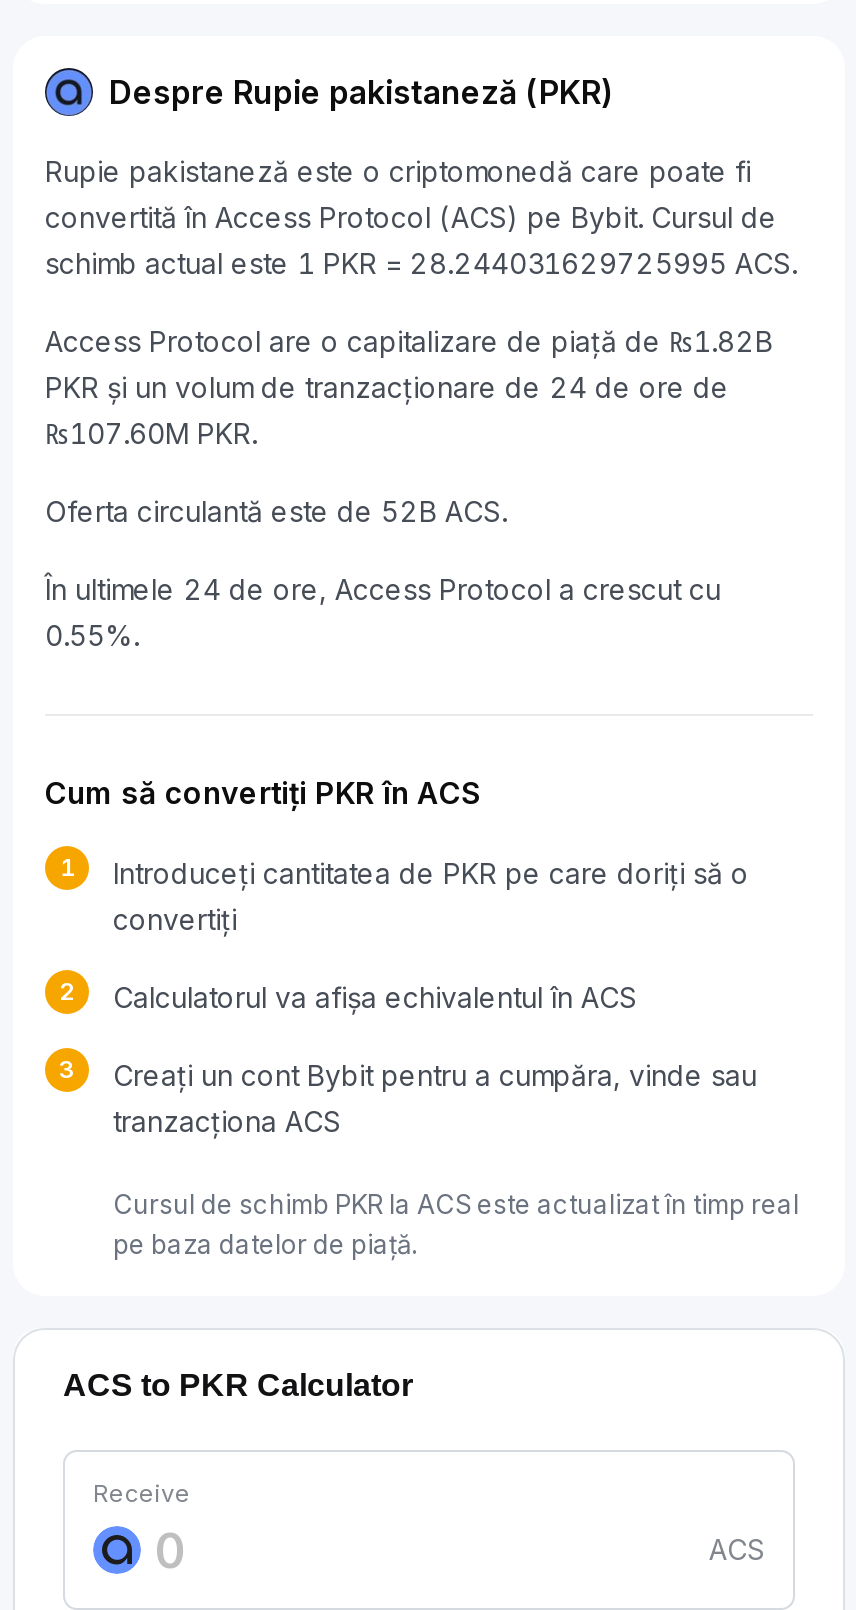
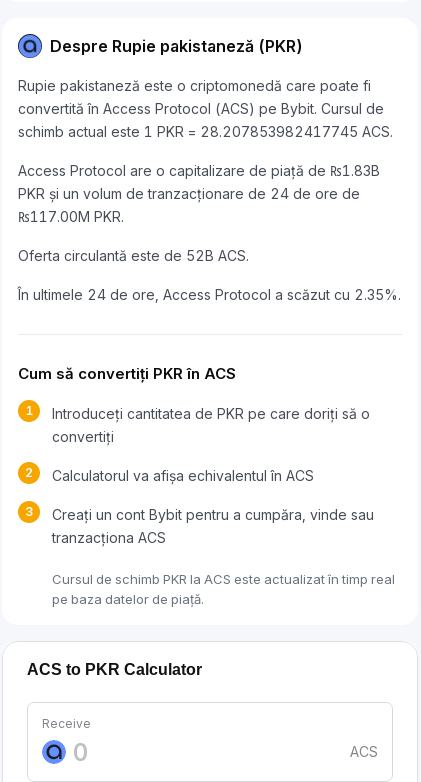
[45,246,797,280] schimb actual este 1 PKR = 28.244031629725995 ACS. -> [18,123,393,140] schimb actual este 1 PKR = 28.207853982417745 ACS.
[45,324,773,358] Access Protocol are o capitalizare de piață de ₨1.82B -> [18,162,380,179] Access Protocol are o capitalizare de piață de ₨1.83B
[45,416,257,450] ₨107.60M PKR. -> [18,208,124,225] ₨117.00M PKR.
[45,572,721,652] În ultimele 24 de ore, Access Protocol a crescut cu | 0.55%. -> [18,286,401,303] În ultimele 24 de ore, Access Protocol a scăzut cu 2.35%.

